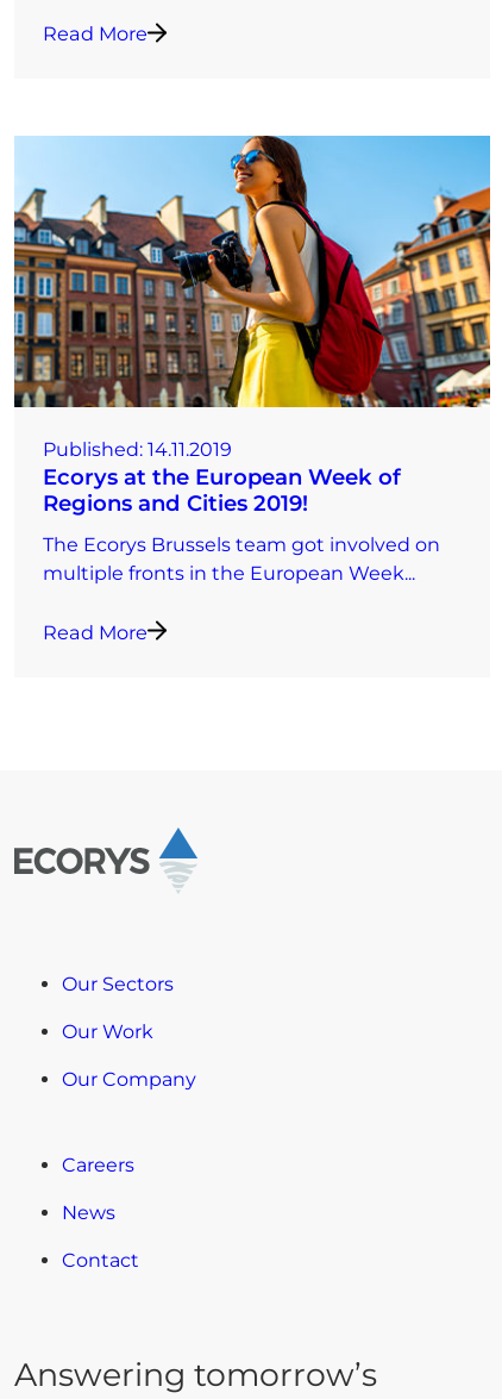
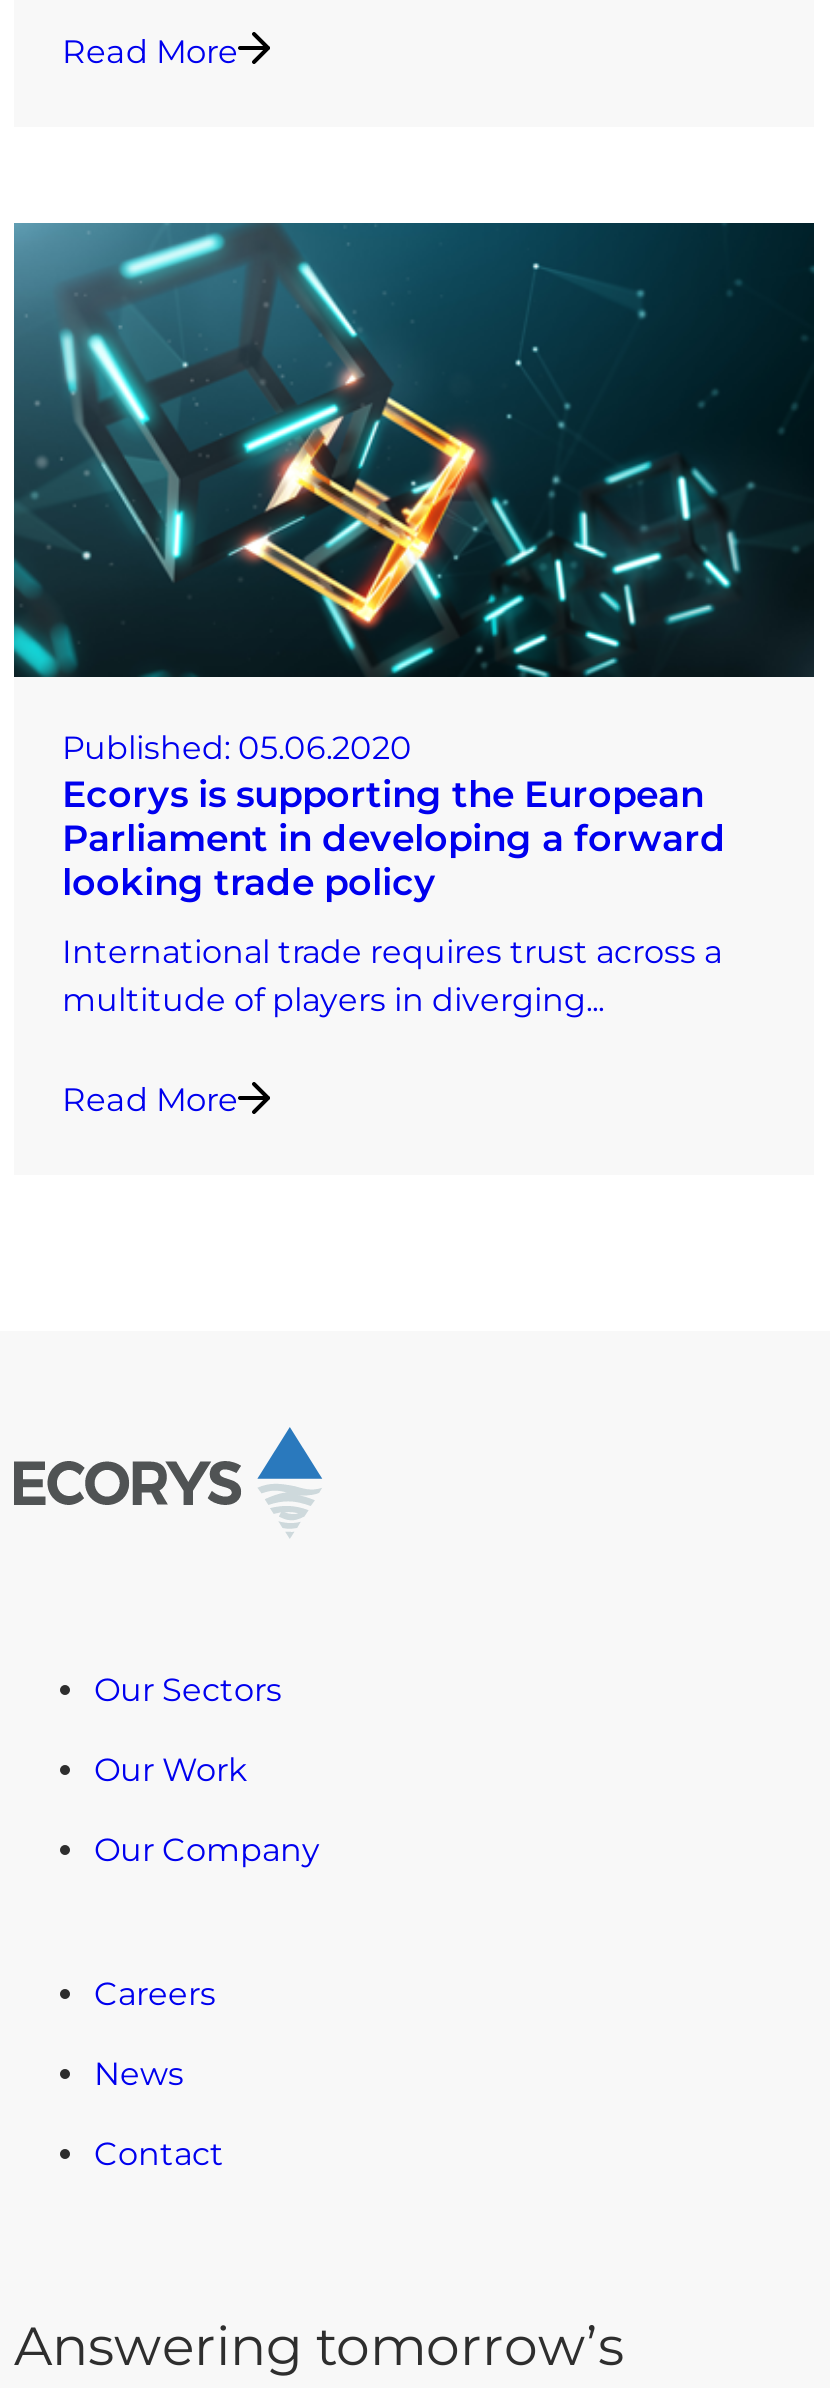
[13,135,491,516] [image] | Published: 14.11.2019 | Ecorys at the European Week of | Regions and Cities 2019! -> [12,220,816,906] [image] | Published: 05.06.2020 | Ecorys is supporting the European | Parliament in developing a forward | looking trade policy
[43,533,440,584] The Ecorys Brussels team got involved on | multiple fronts in the European Week... -> [62,934,722,1020] International trade requires trust across a | multitude of players in diverging...

